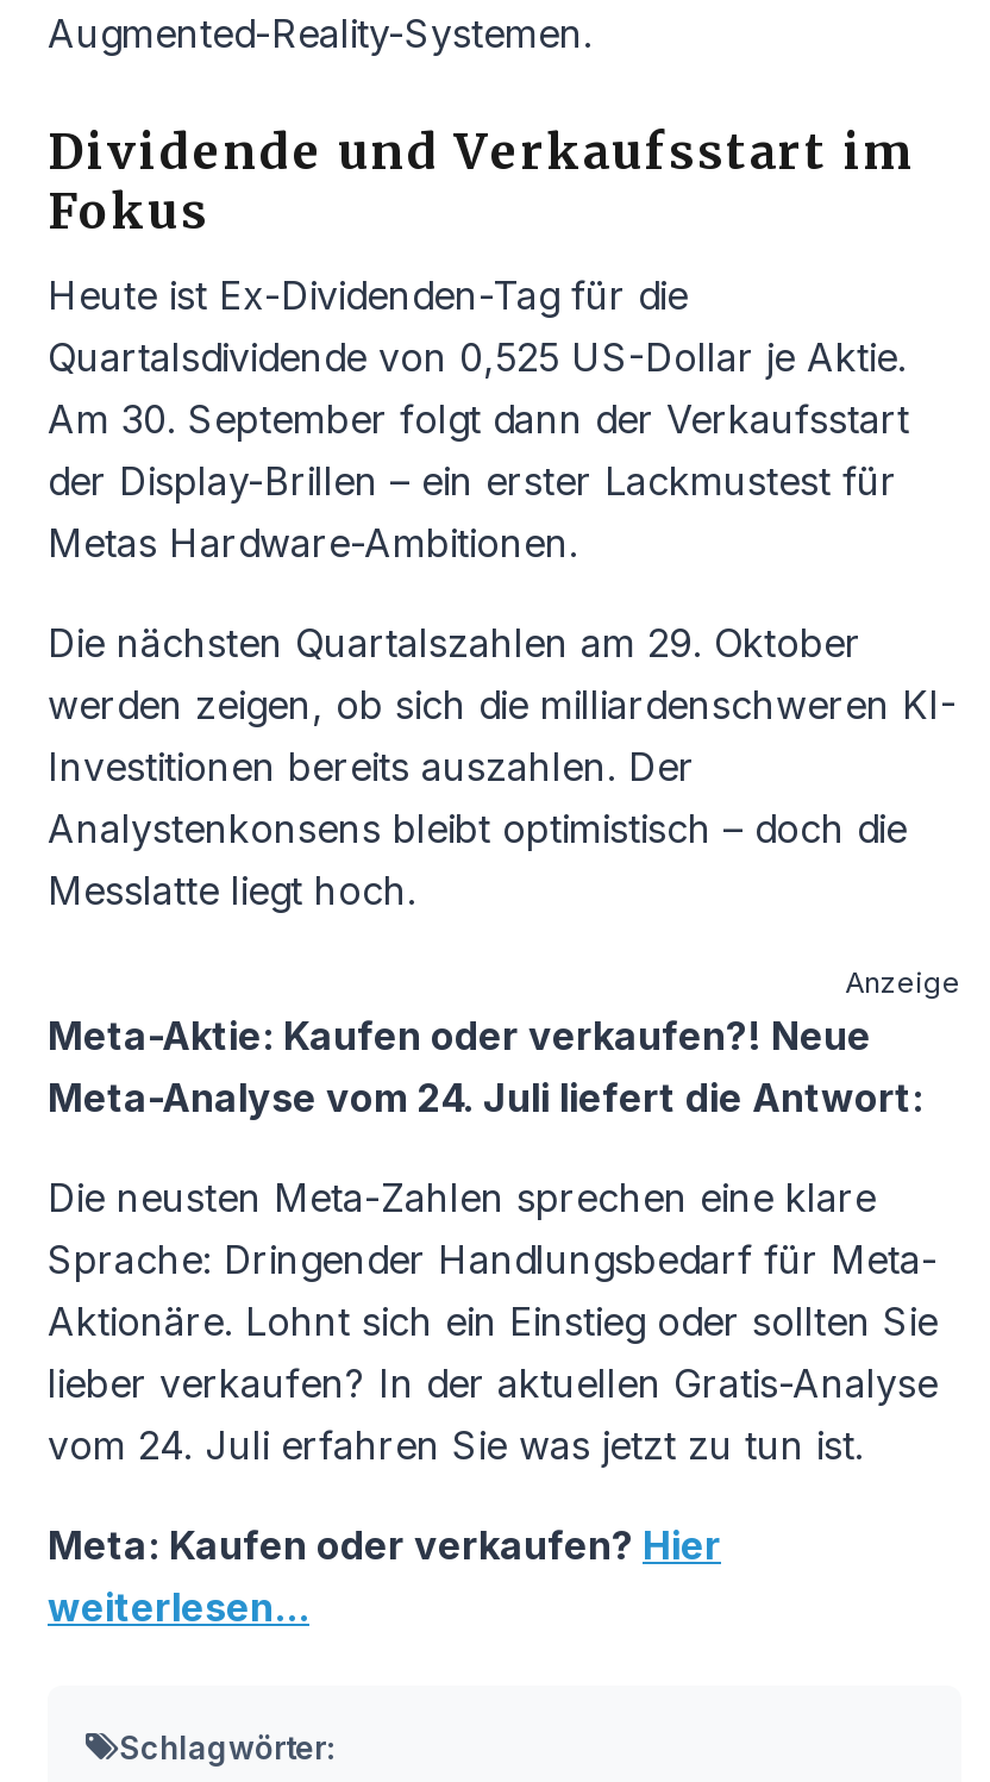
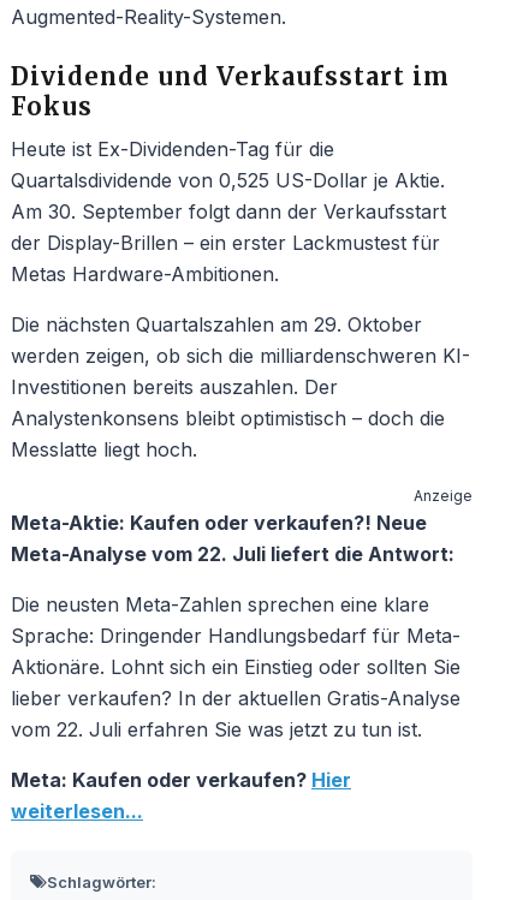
[48,1073,923,1121] Meta-Analyse vom 24. Juli liefert die Antwort: -> [11,542,454,566] Meta-Analyse vom 22. Juli liefert die Antwort:
[48,1421,864,1469] vom 24. Juli erfahren Sie was jetzt zu tun ist. -> [11,717,422,741] vom 22. Juli erfahren Sie was jetzt zu tun ist.

